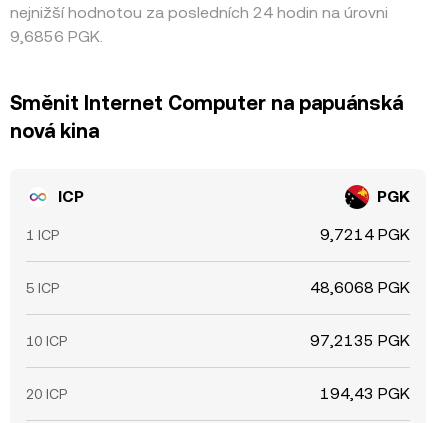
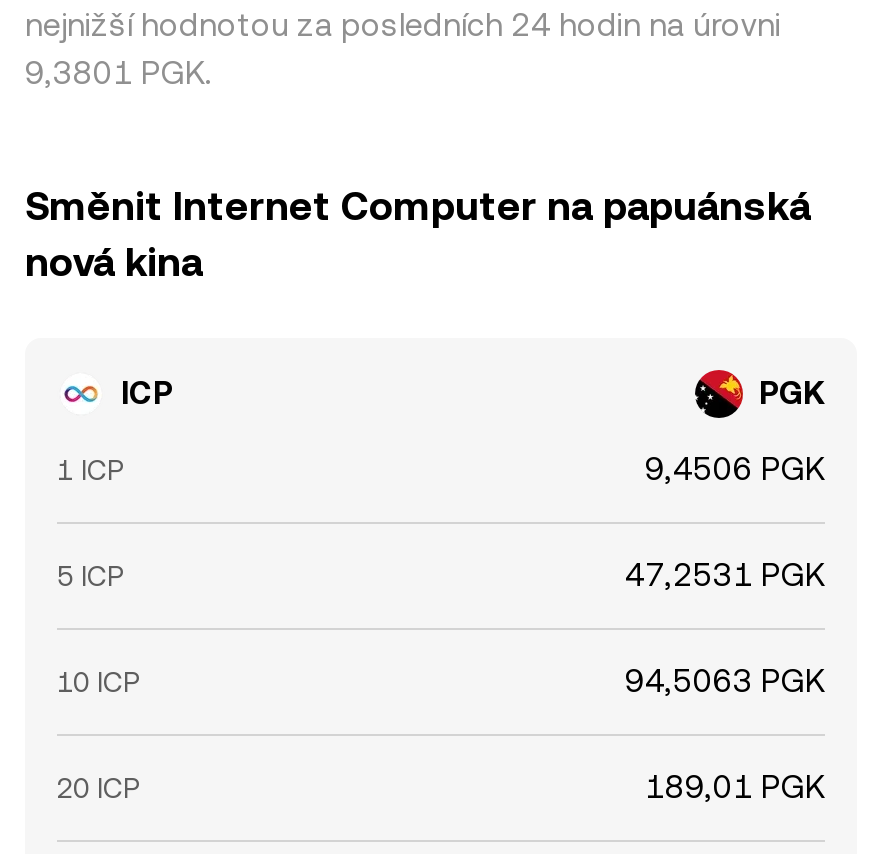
[10,27,103,46] 9,6856 PGK. -> [25,54,211,92] 9,3801 PGK.
[320,225,410,244] 9,7214 PGK -> [645,450,825,488] 9,4506 PGK
[310,278,410,297] 48,6068 PGK -> [625,556,825,594] 47,2531 PGK
[310,331,410,350] 97,2135 PGK -> [625,662,825,700] 94,5063 PGK
[320,384,410,403] 194,43 PGK -> [645,768,825,806] 189,01 PGK

